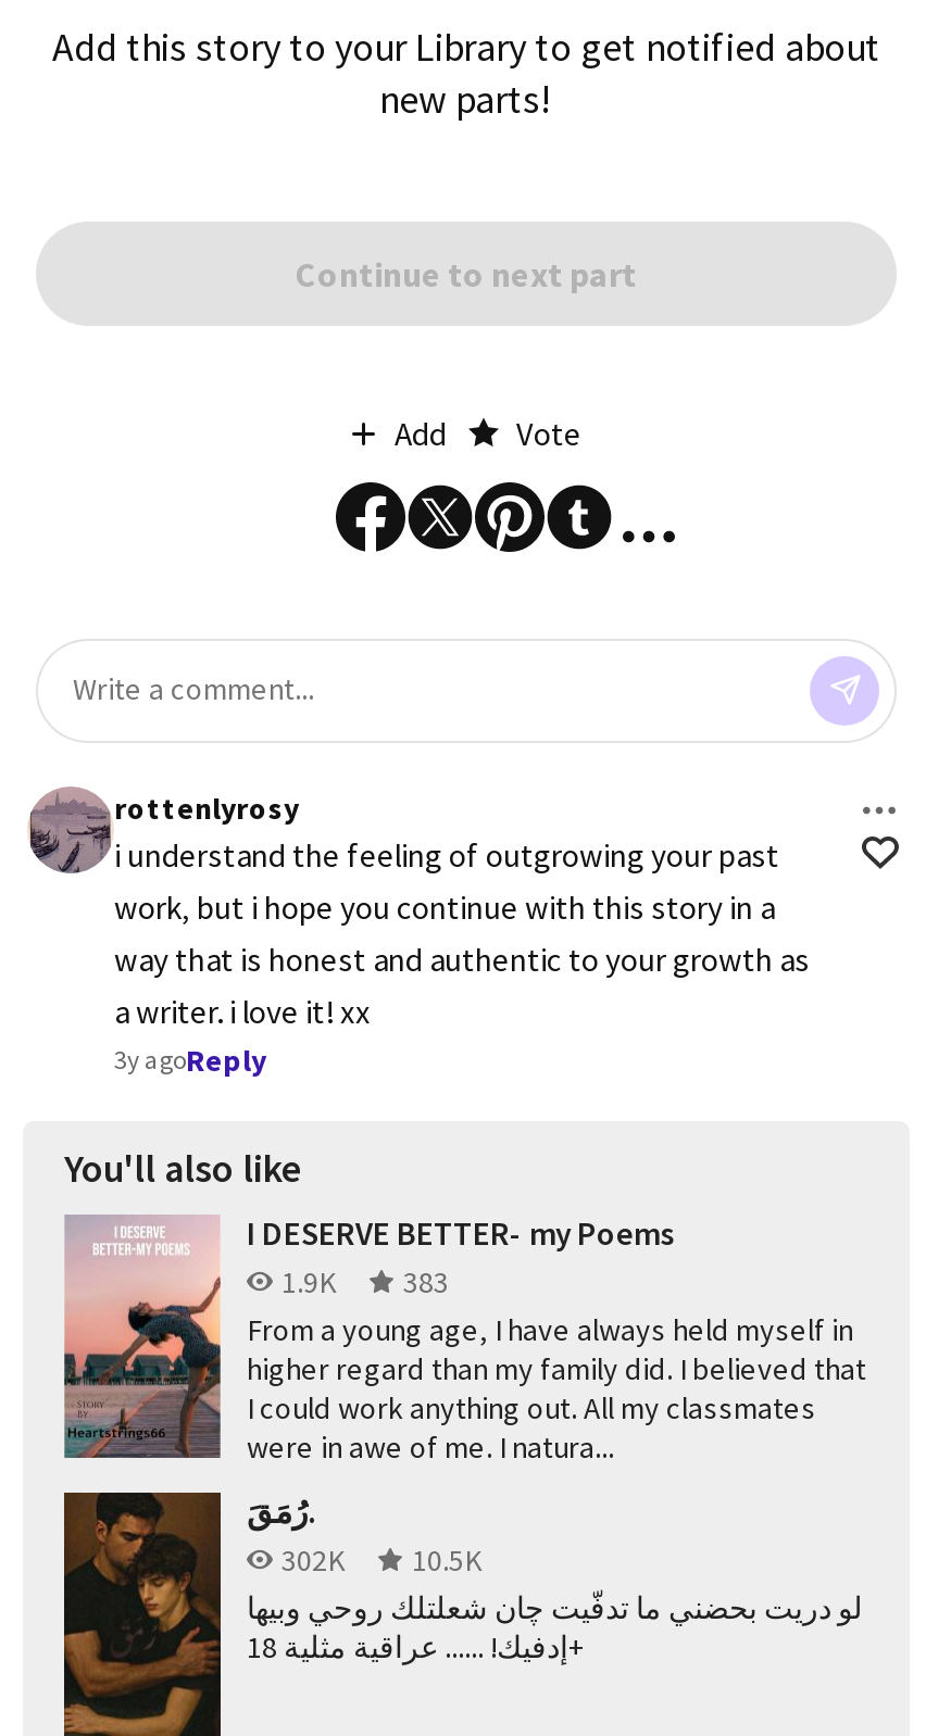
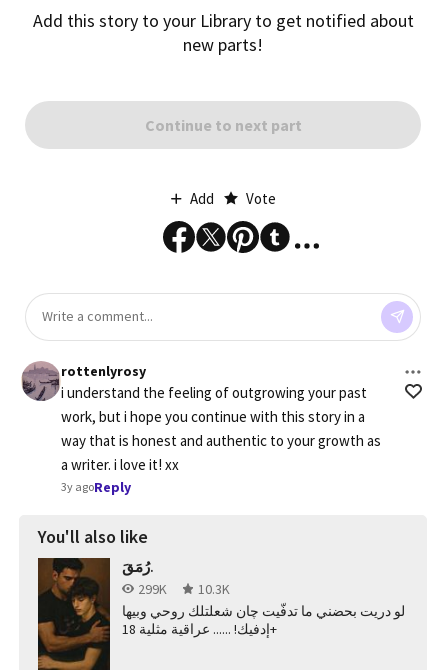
[62,1212,866,1466] [image] | I DESERVE BETTER- my Poems | 1.9K | 383 | From a young age, I have always held myself in | higher regard than my family did. I believed that | I could work anything out. All my classmates | were in awe of me. I natura... -> none
[281,1540,481,1579] 302K | 10.5K -> [138,580,230,598] 299K | 10.3K

